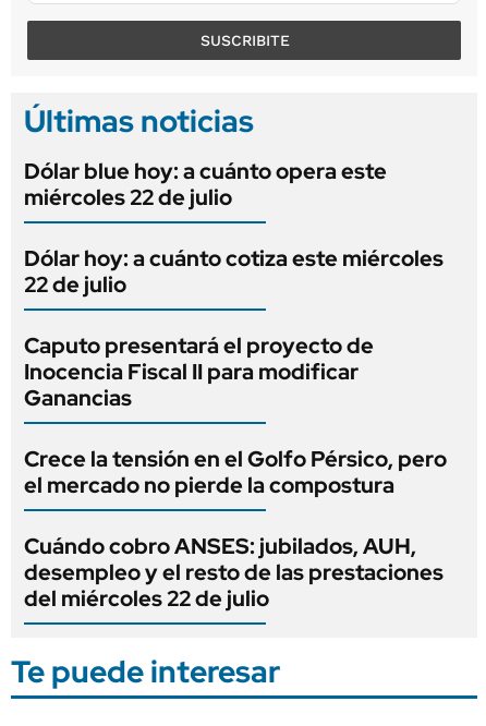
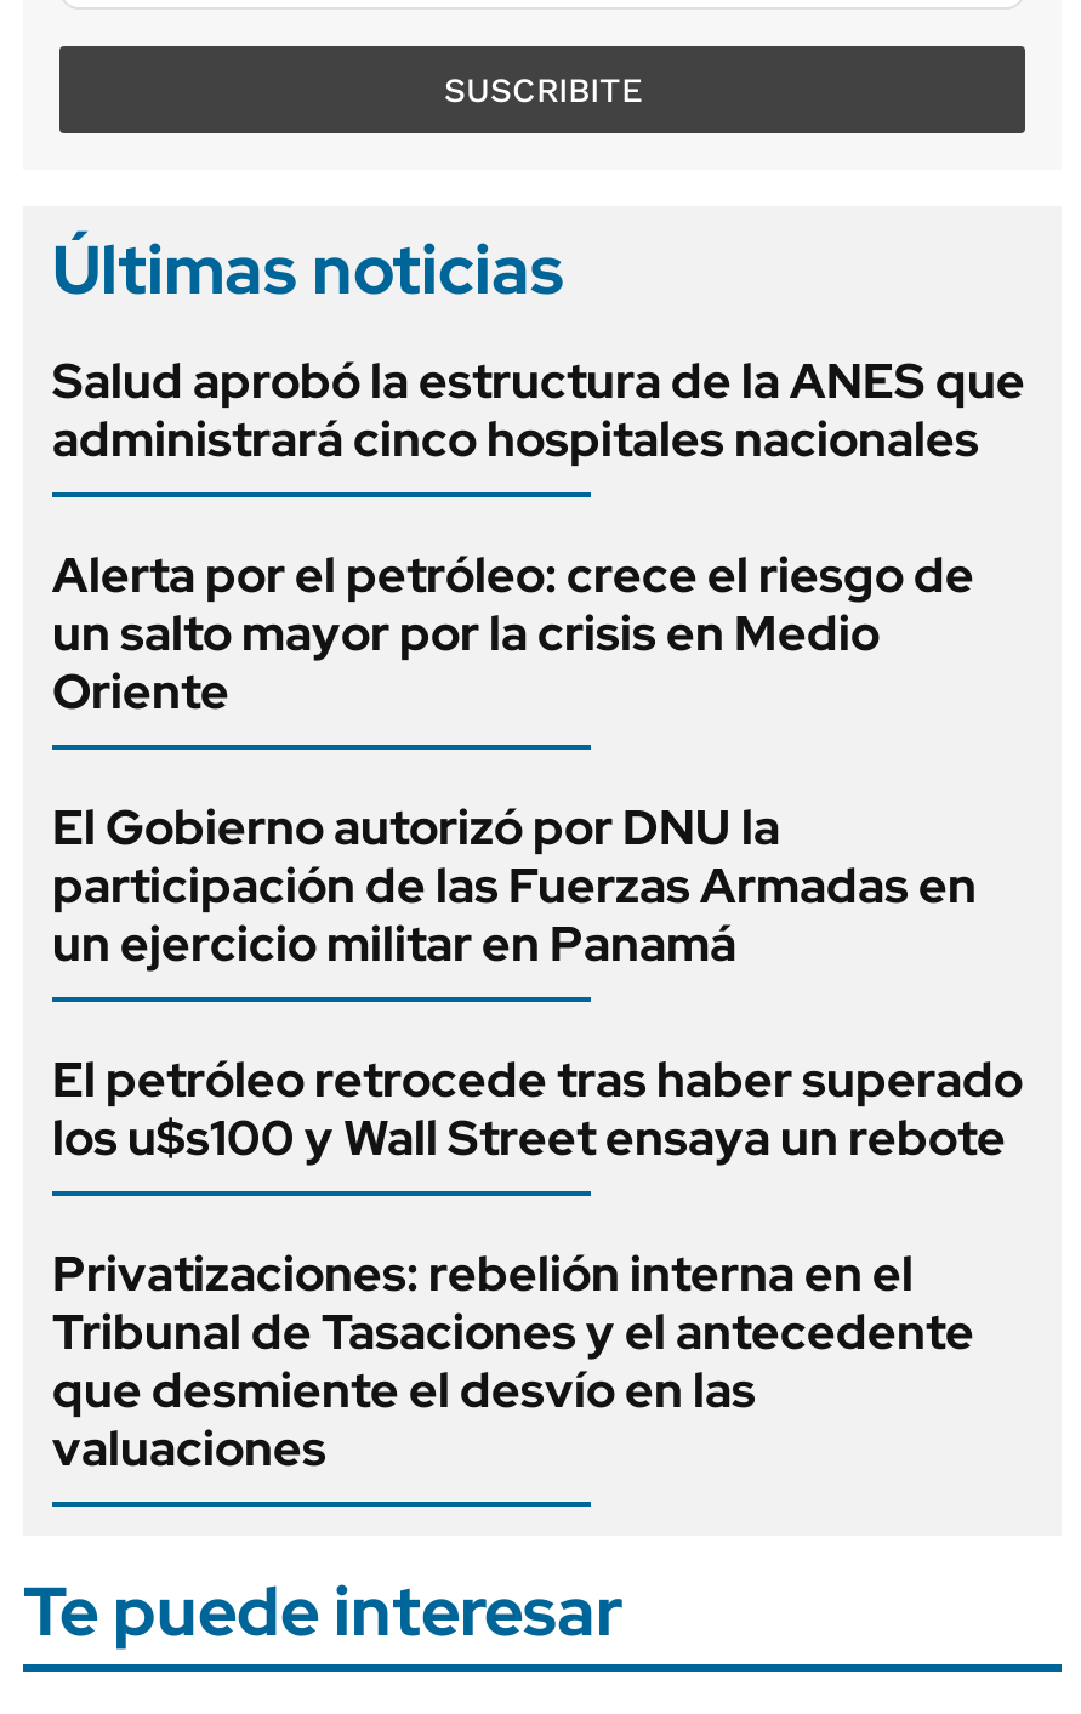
[24,157,387,211] Dólar blue hoy: a cuánto opera este | miércoles 22 de julio -> [52,348,1025,470] Salud aprobó la estructura de la ANES que | administrará cinco hospitales nacionales
[24,244,444,298] Dólar hoy: a cuánto cotiza este miércoles | 22 de julio -> [52,542,974,722] Alerta por el petróleo: crece el riesgo de | un salto mayor por la crisis en Medio | Oriente
[24,331,374,412] Caputo presentará el proyecto de | Inocencia Fiscal II para modificar | Ganancias -> [52,795,977,974] El Gobierno autorizó por DNU la | participación de las Fuerzas Armadas en | un ejercicio militar en Panamá
[24,444,447,499] Crece la tensión en el Golfo Pérsico, pero | el mercado no pierde la compostura -> [52,1047,1023,1168] El petróleo retrocede tras haber superado | los u$s100 y Wall Street ensaya un rebote
[24,532,444,612] Cuándo cobro ANSES: jubilados, AUH, | desempleo y el resto de las prestaciones | del miércoles 22 de julio -> [52,1241,974,1479] Privatizaciones: rebelión interna en el | Tribunal de Tasaciones y el antecedente | que desmiente el desvío en las | valuaciones

